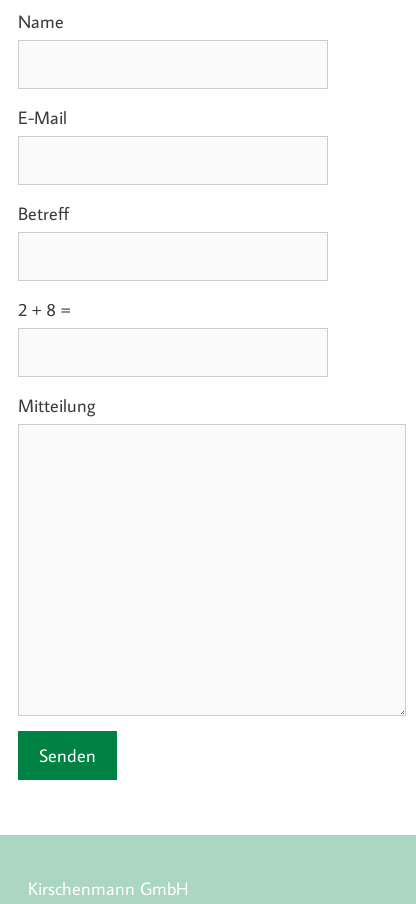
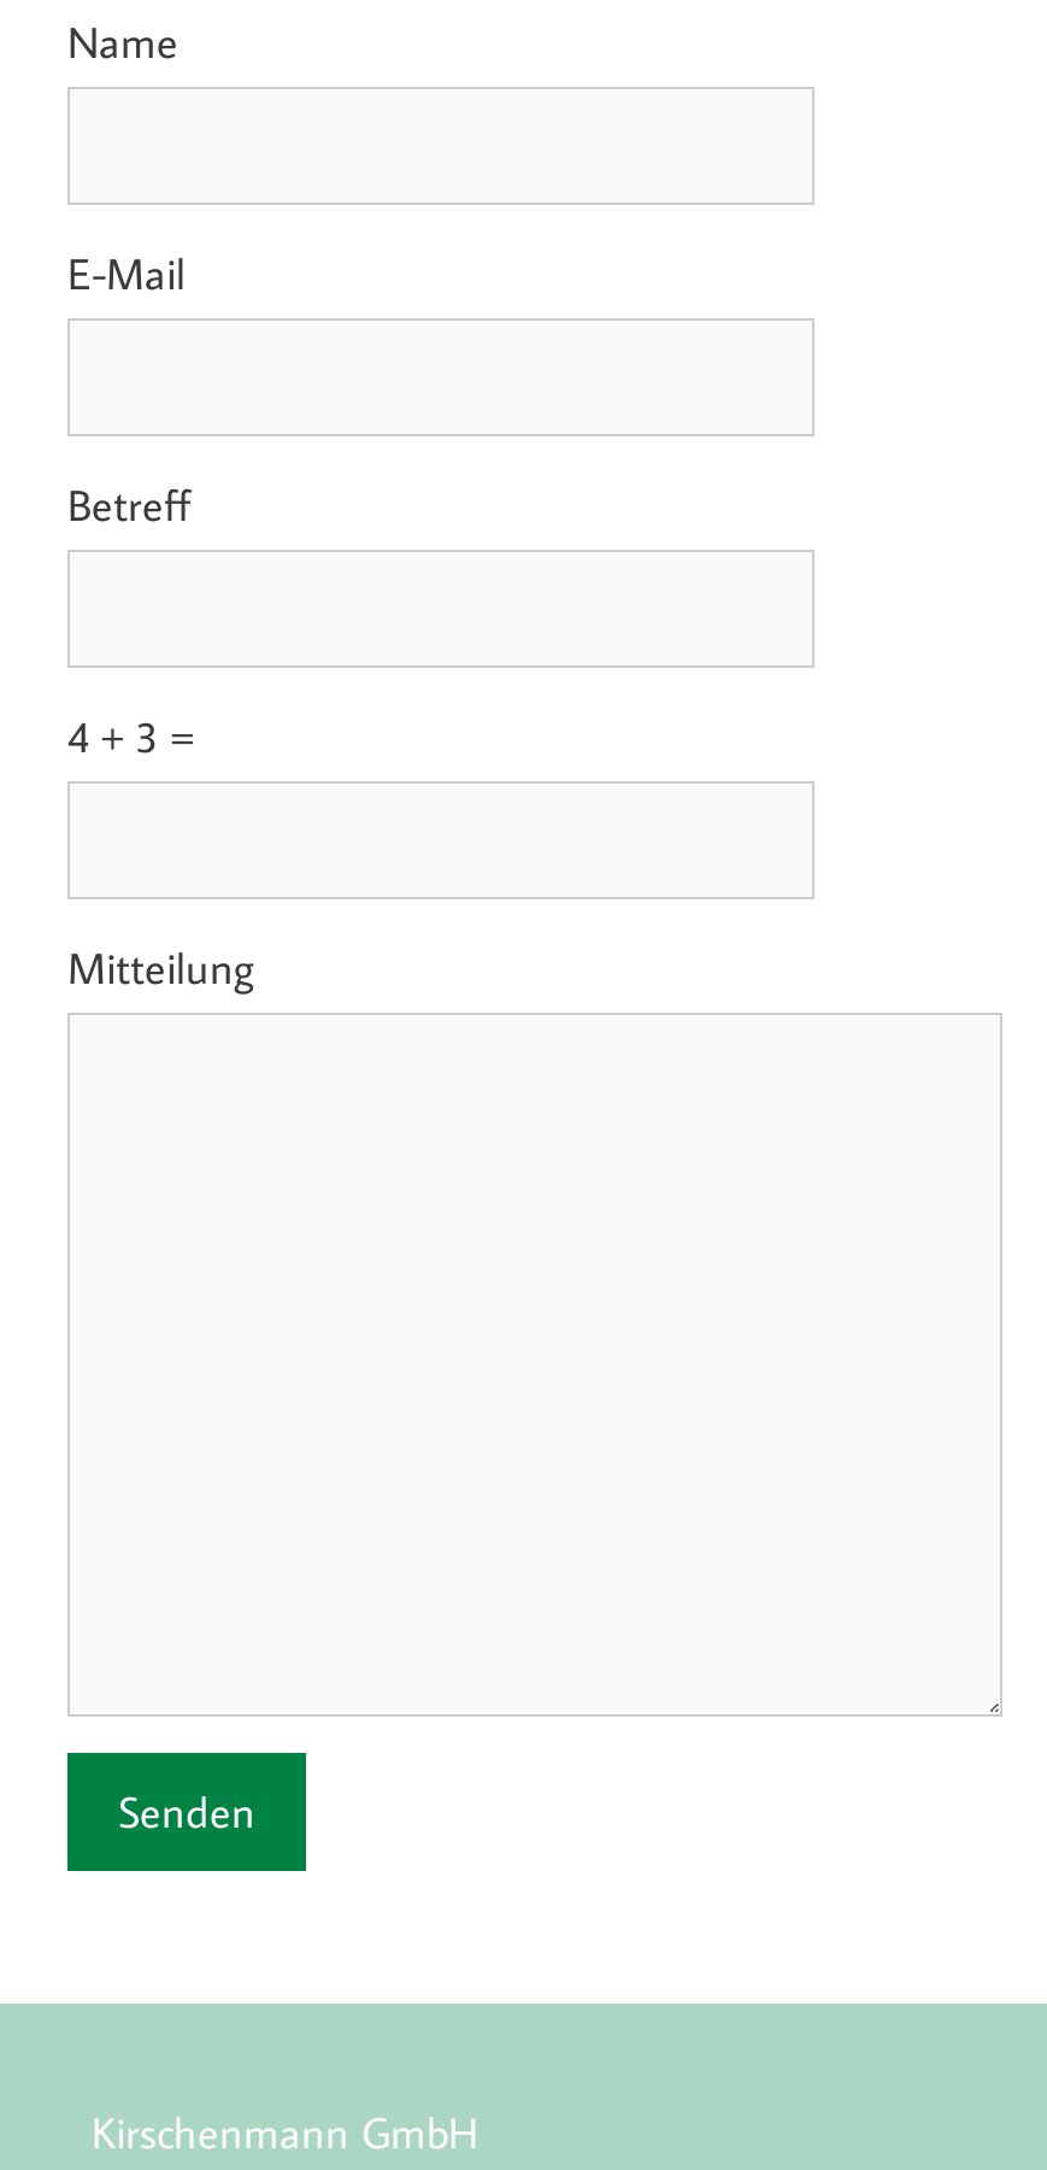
[18,298,70,321] 2 + 8 = -> [67,710,193,765] 4 + 3 =

